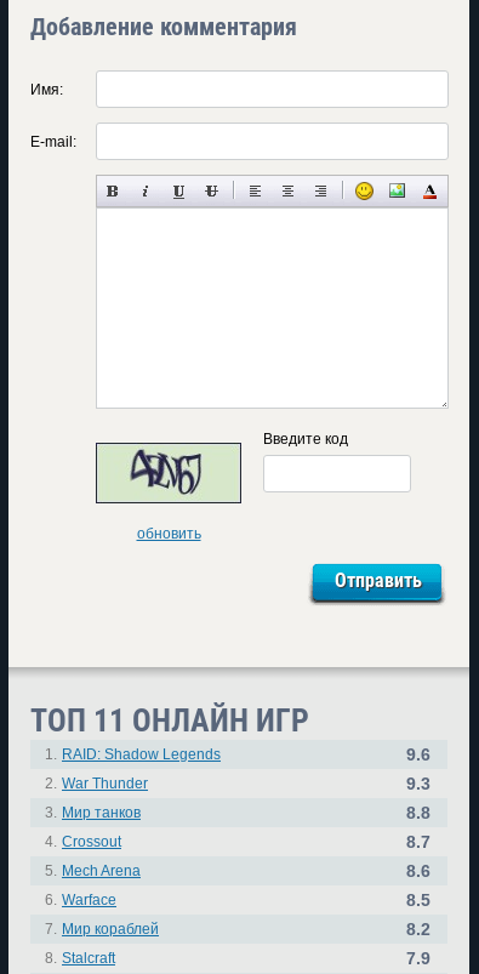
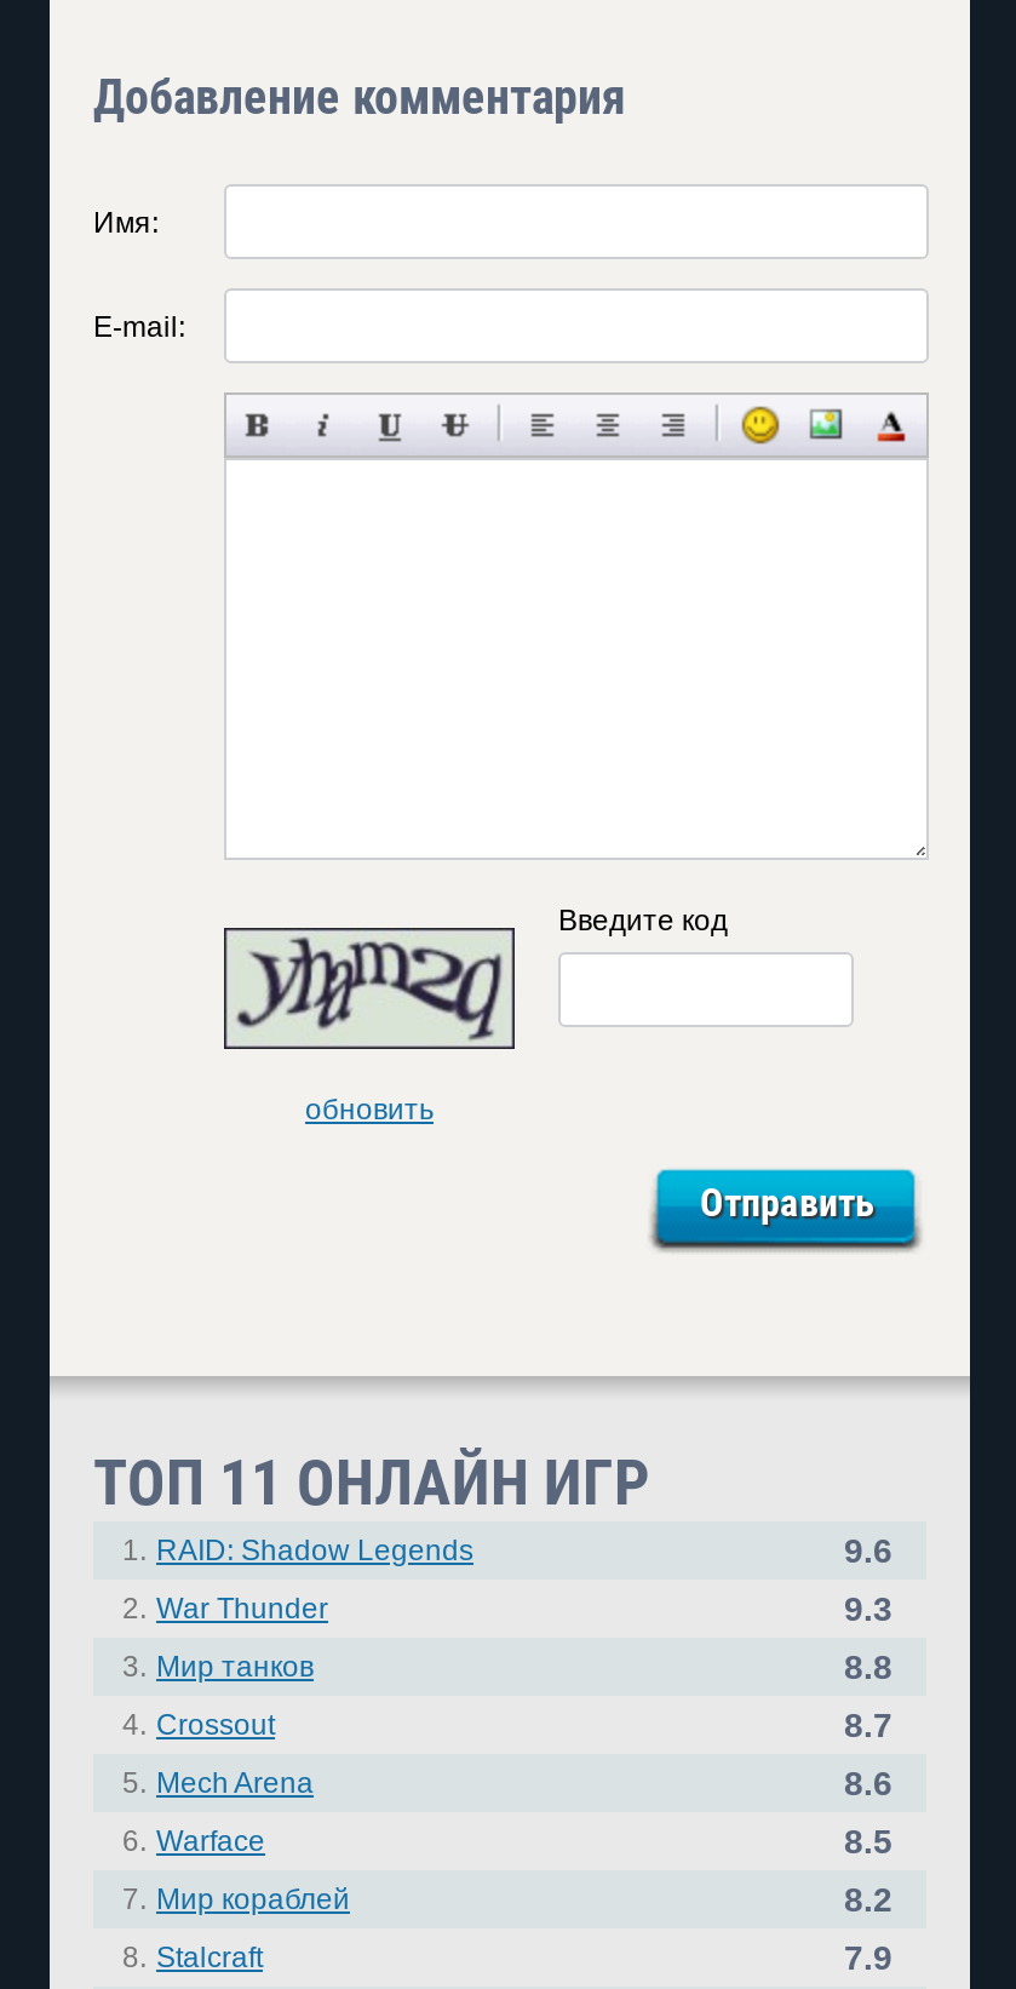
[103,446,234,500] [image] -> [236,935,503,1042] [image]

